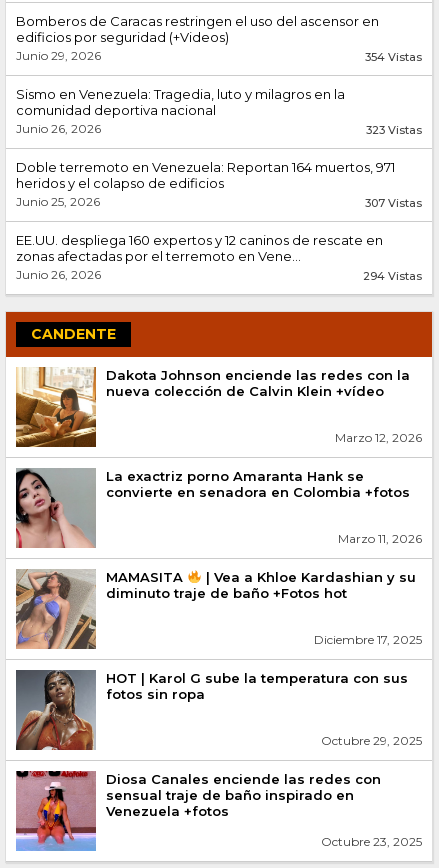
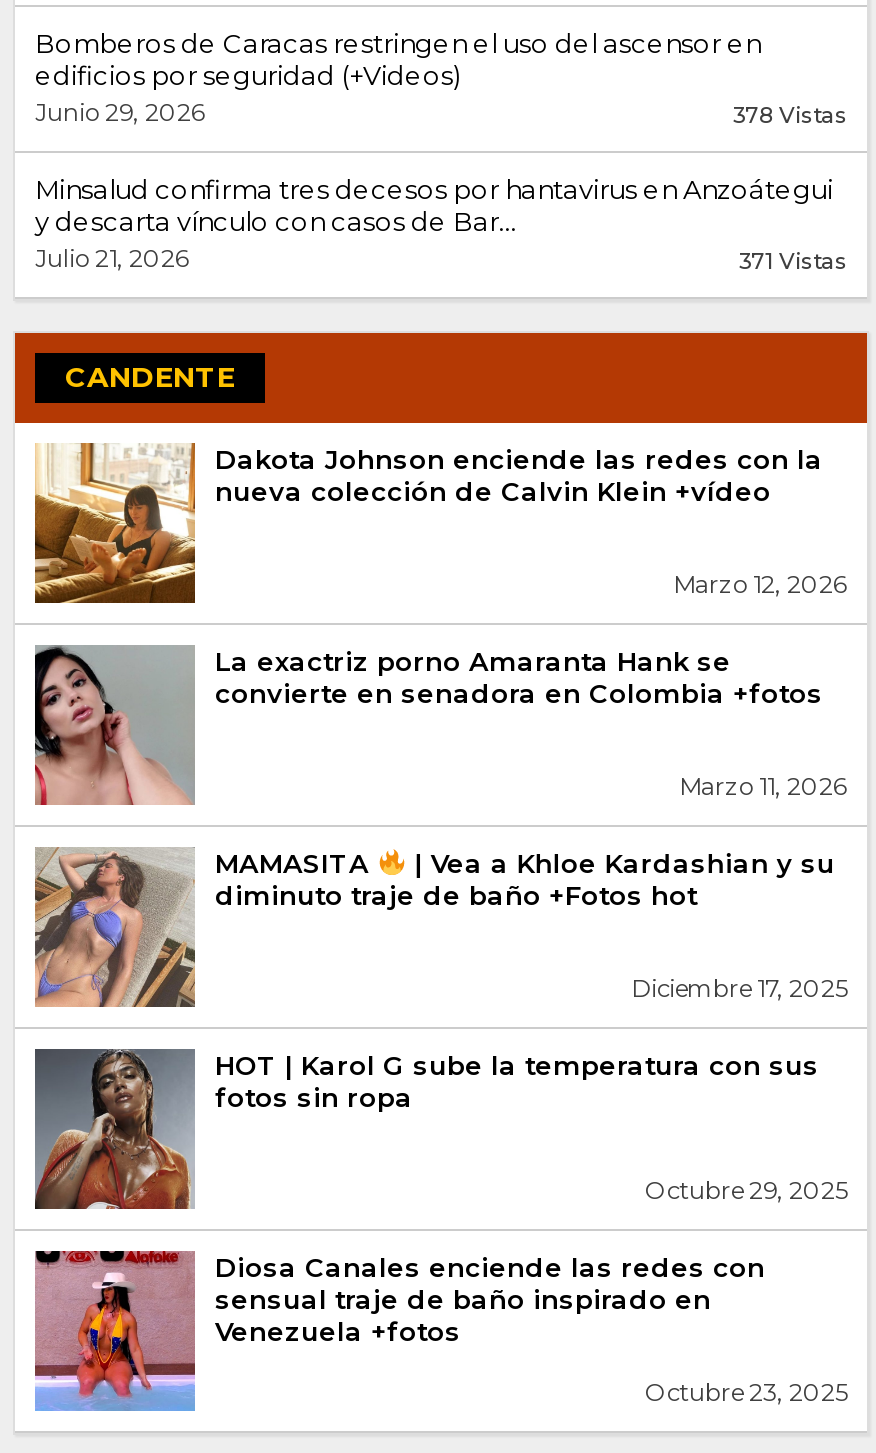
[16,50,422,283] 354 Vistas | Sismo en Venezuela: Tragedia, luto y milagros en la | comunidad deportiva nacional | Junio 26, 2026 | 323 Vistas | Doble terremoto en Venezuela: Reportan 164 muertos, 971 | heridos y el colapso de edificios | Junio 25, 2026 | 307 Vistas | EE.UU. despliega 160 expertos y 12 caninos de rescate en | zonas afectadas por el terremoto en Vene... | Junio 26, 2026 | 294 Vistas -> [35,101,847,275] 378 Vistas | Minsalud confirma tres decesos por hantavirus en Anzoátegui | y descarta vínculo con casos de Bar... | Julio 21, 2026 | 371 Vistas

